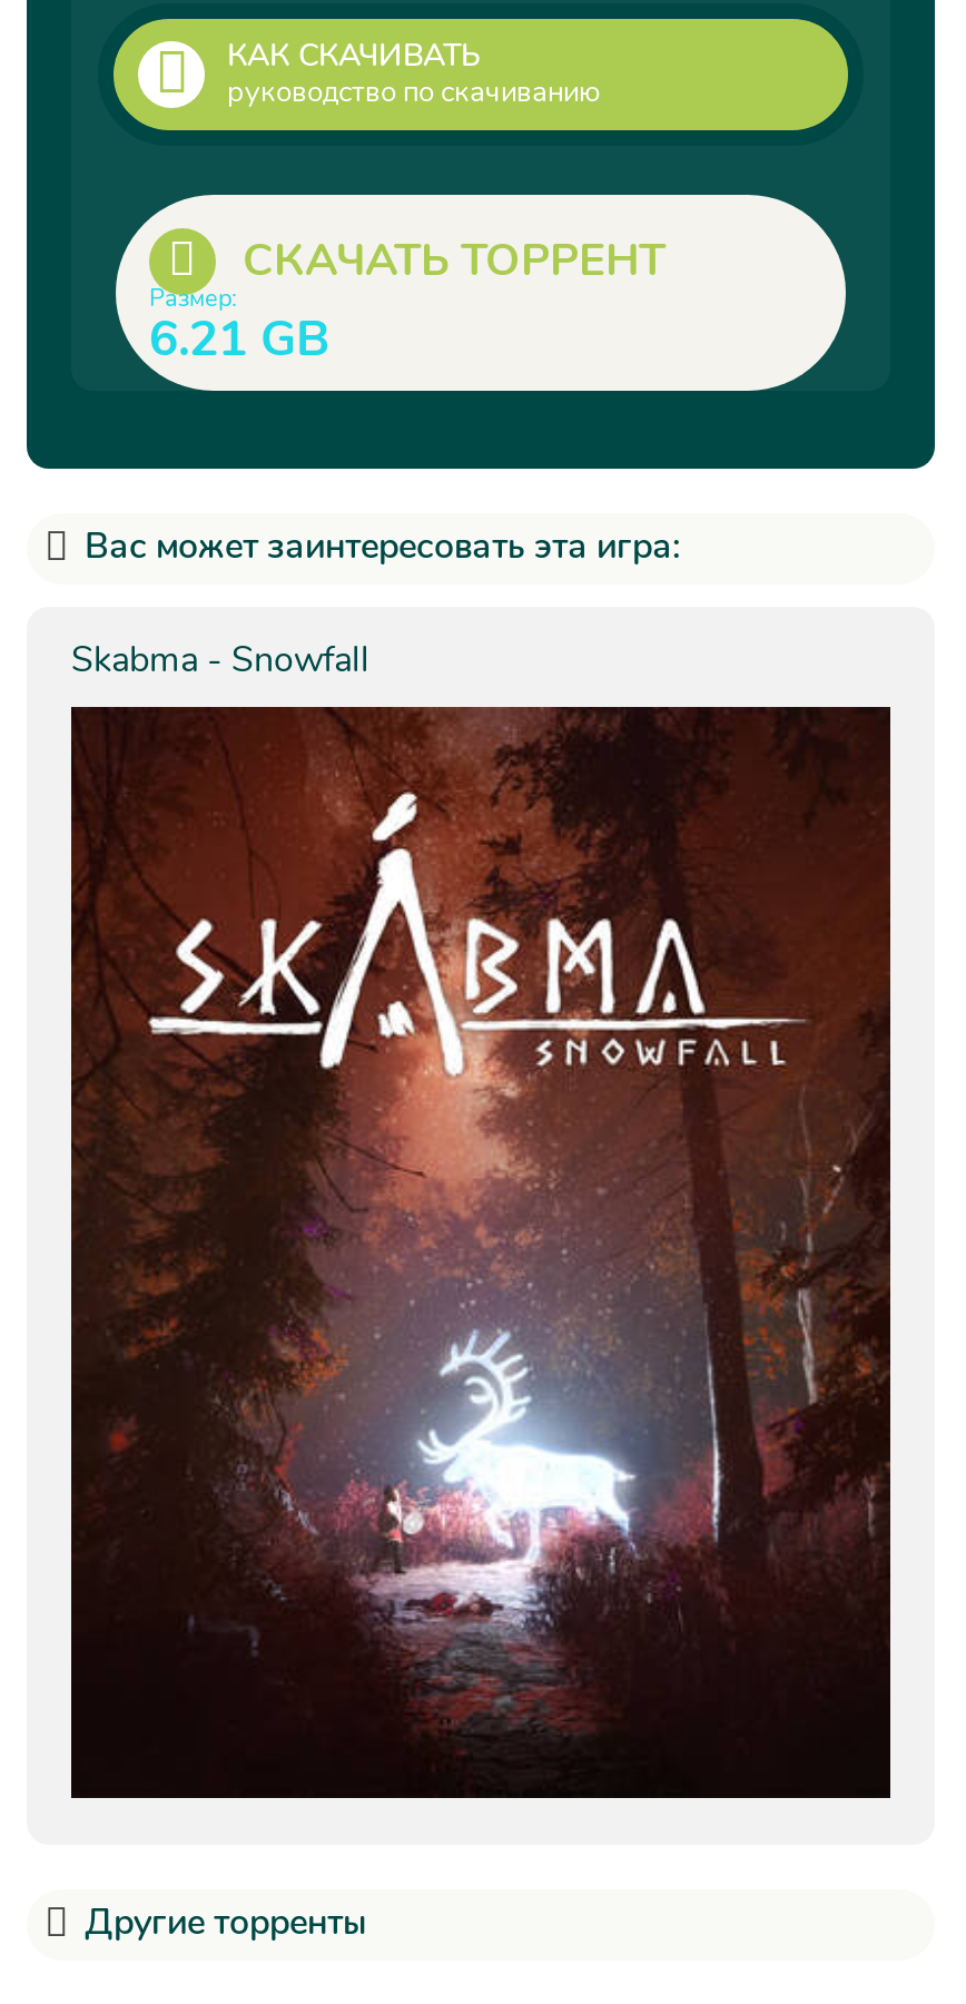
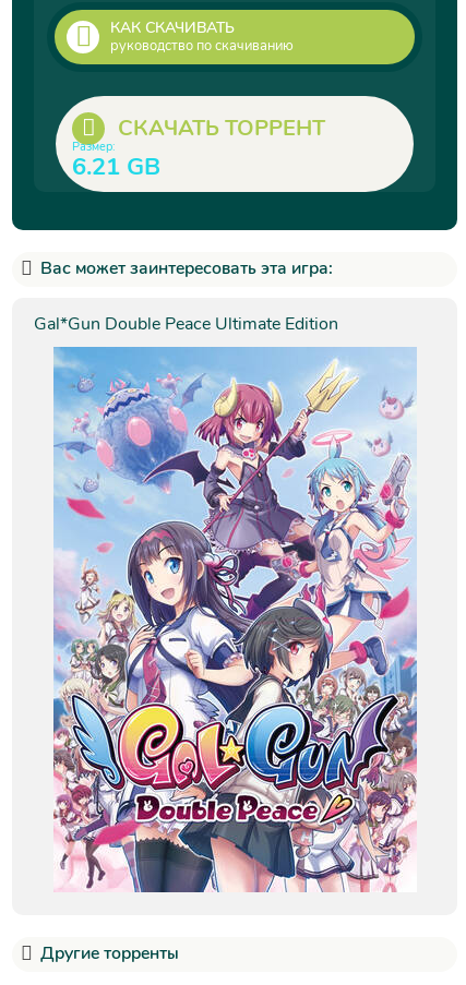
[71,635,369,684] Skabma - Snowfall -> [34,312,338,336] Gal*Gun Double Peace Ultimate Edition
[69,705,893,1802] [image] -> [34,347,435,892] [image]

